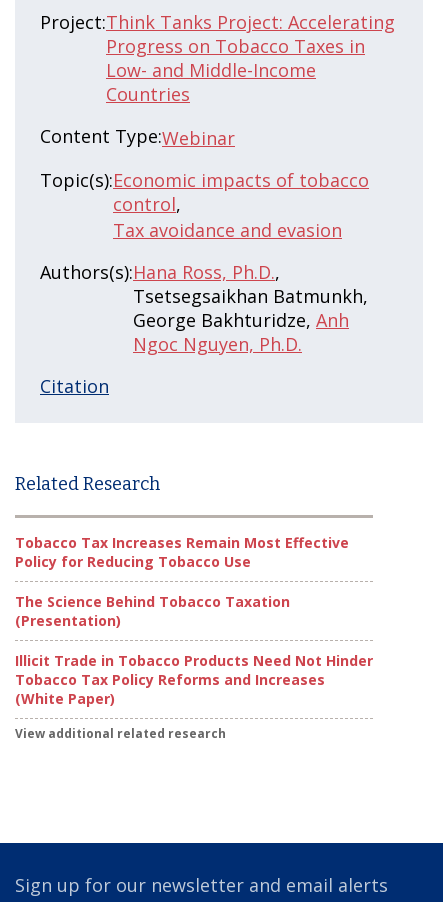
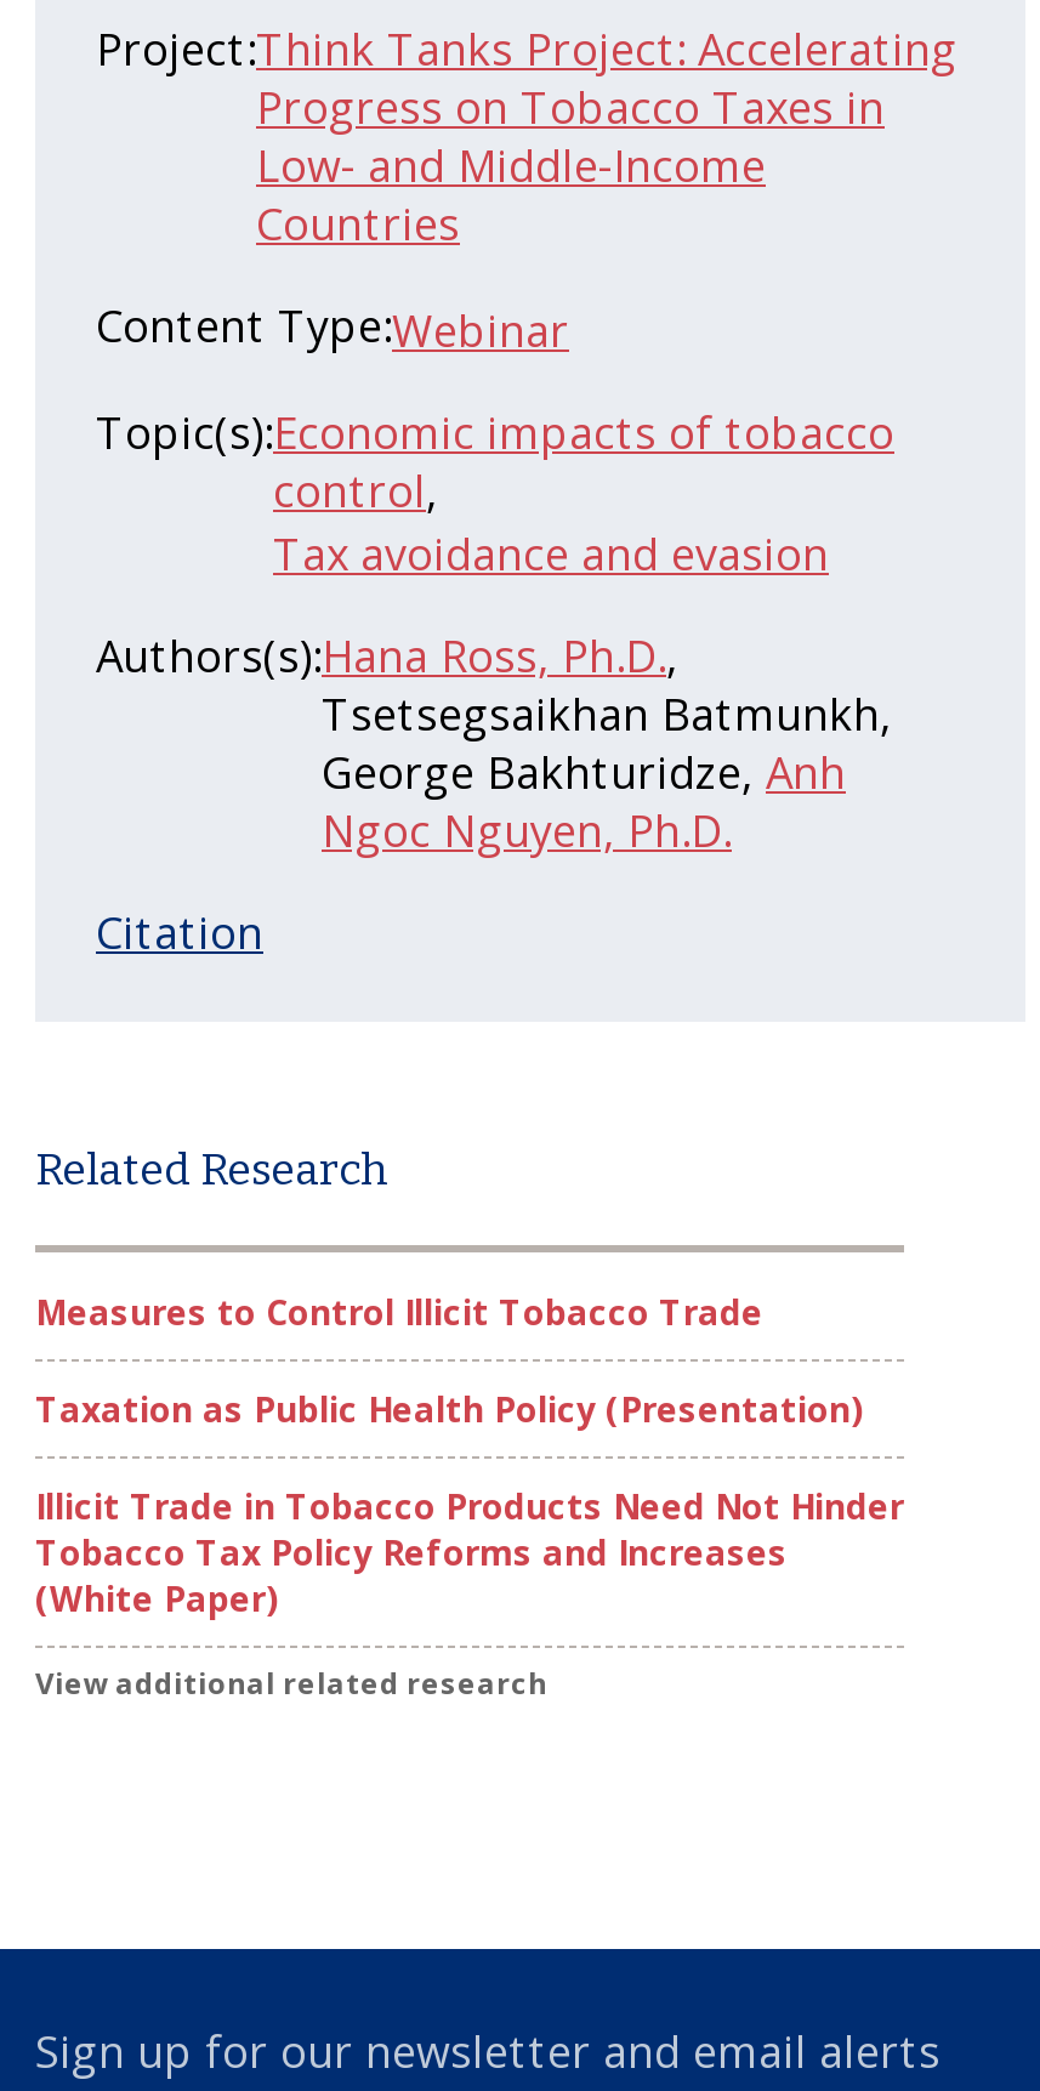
[15,533,349,571] Tobacco Tax Increases Remain Most Effective | Policy for Reducing Tobacco Use -> [35,1289,763,1335] Measures to Control Illicit Tobacco Trade
[15,592,290,630] The Science Behind Tobacco Taxation | (Presentation) -> [35,1386,863,1433] Taxation as Public Health Policy (Presentation)

